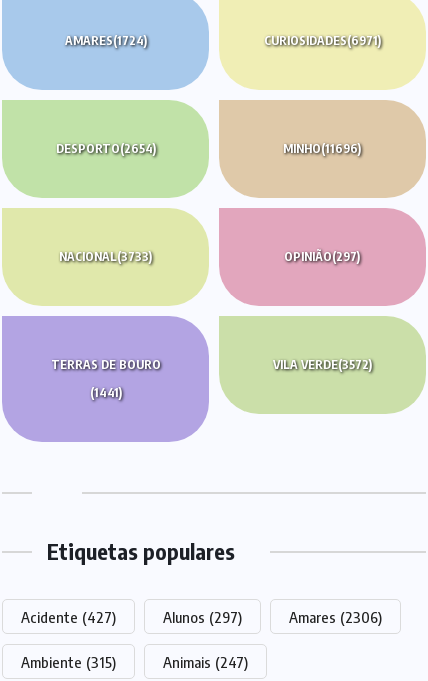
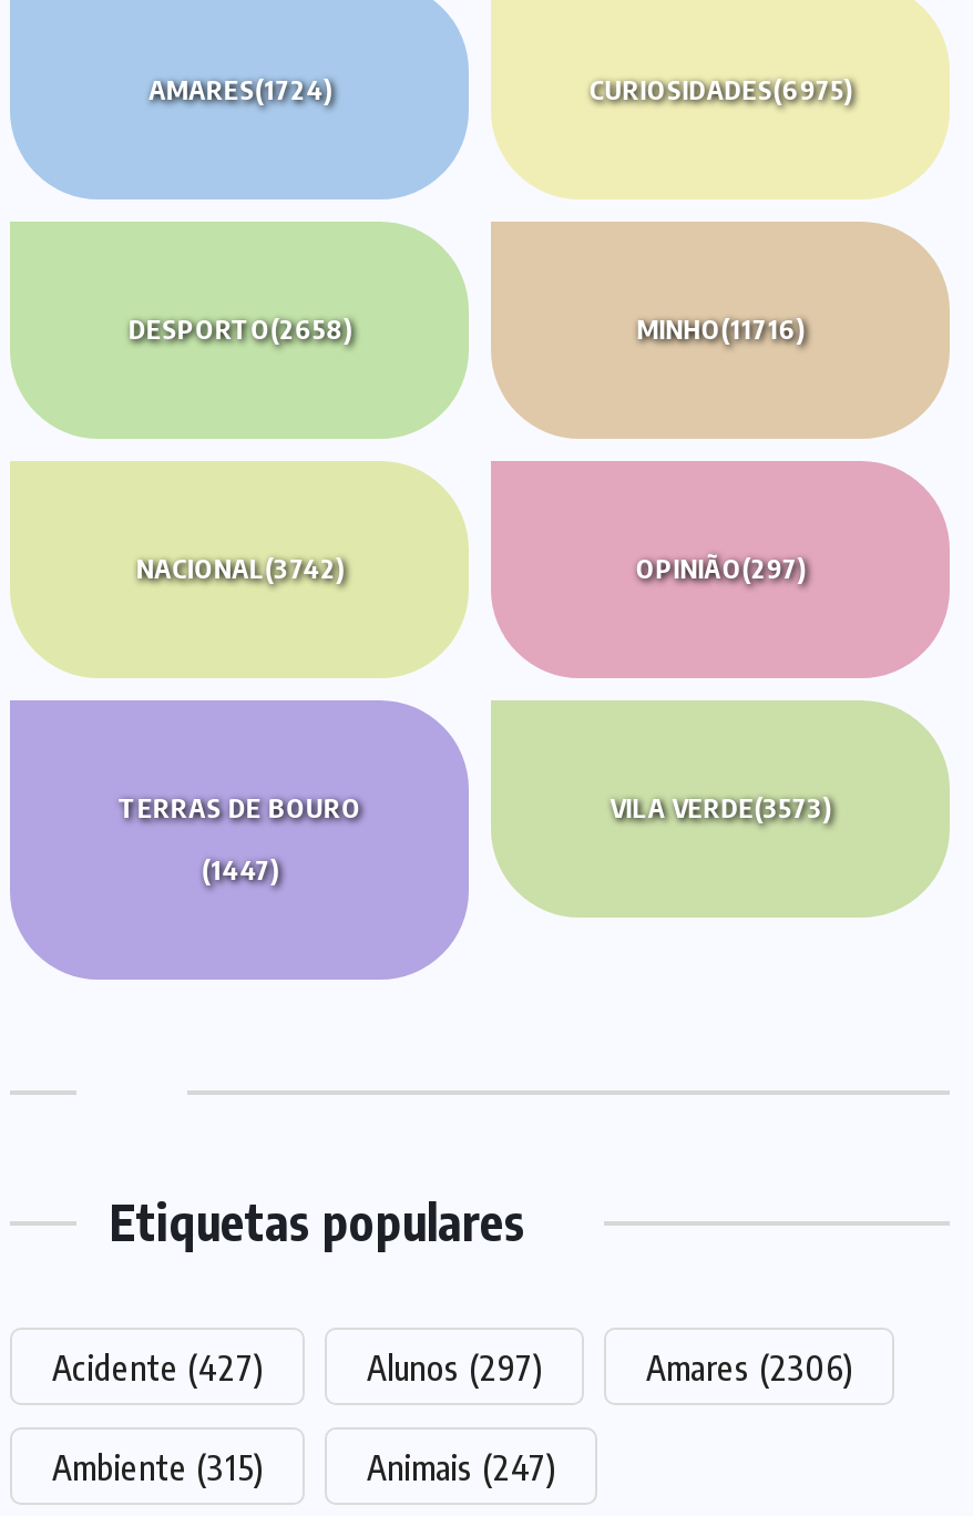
[264,33,381,48] CURIOSIDADES(6971) -> [589,73,851,106] CURIOSIDADES(6975)
[56,141,156,156] DESPORTO(2654) -> [129,313,350,346] DESPORTO(2658)
[283,141,361,156] MINHO(11696) -> [637,313,803,346] MINHO(11716)
[59,249,152,264] NACIONAL(3733) -> [137,552,343,585] NACIONAL(3742)
[273,357,372,372] VILA VERDE(3572) -> [610,791,830,824] VILA VERDE(3573)
[90,385,122,400] (1441) -> [202,853,277,887] (1447)

